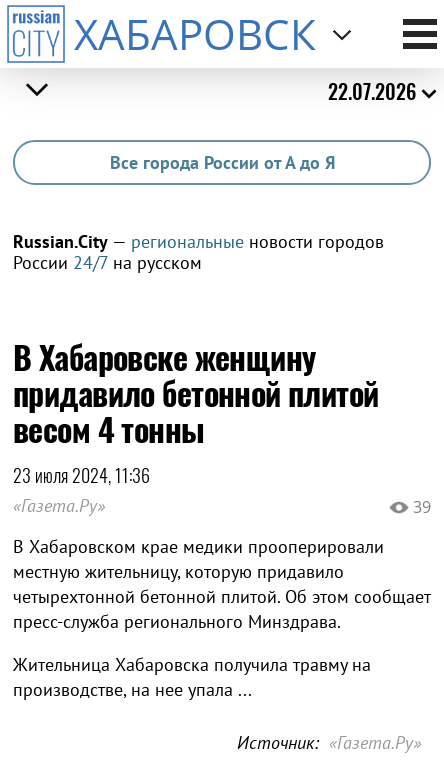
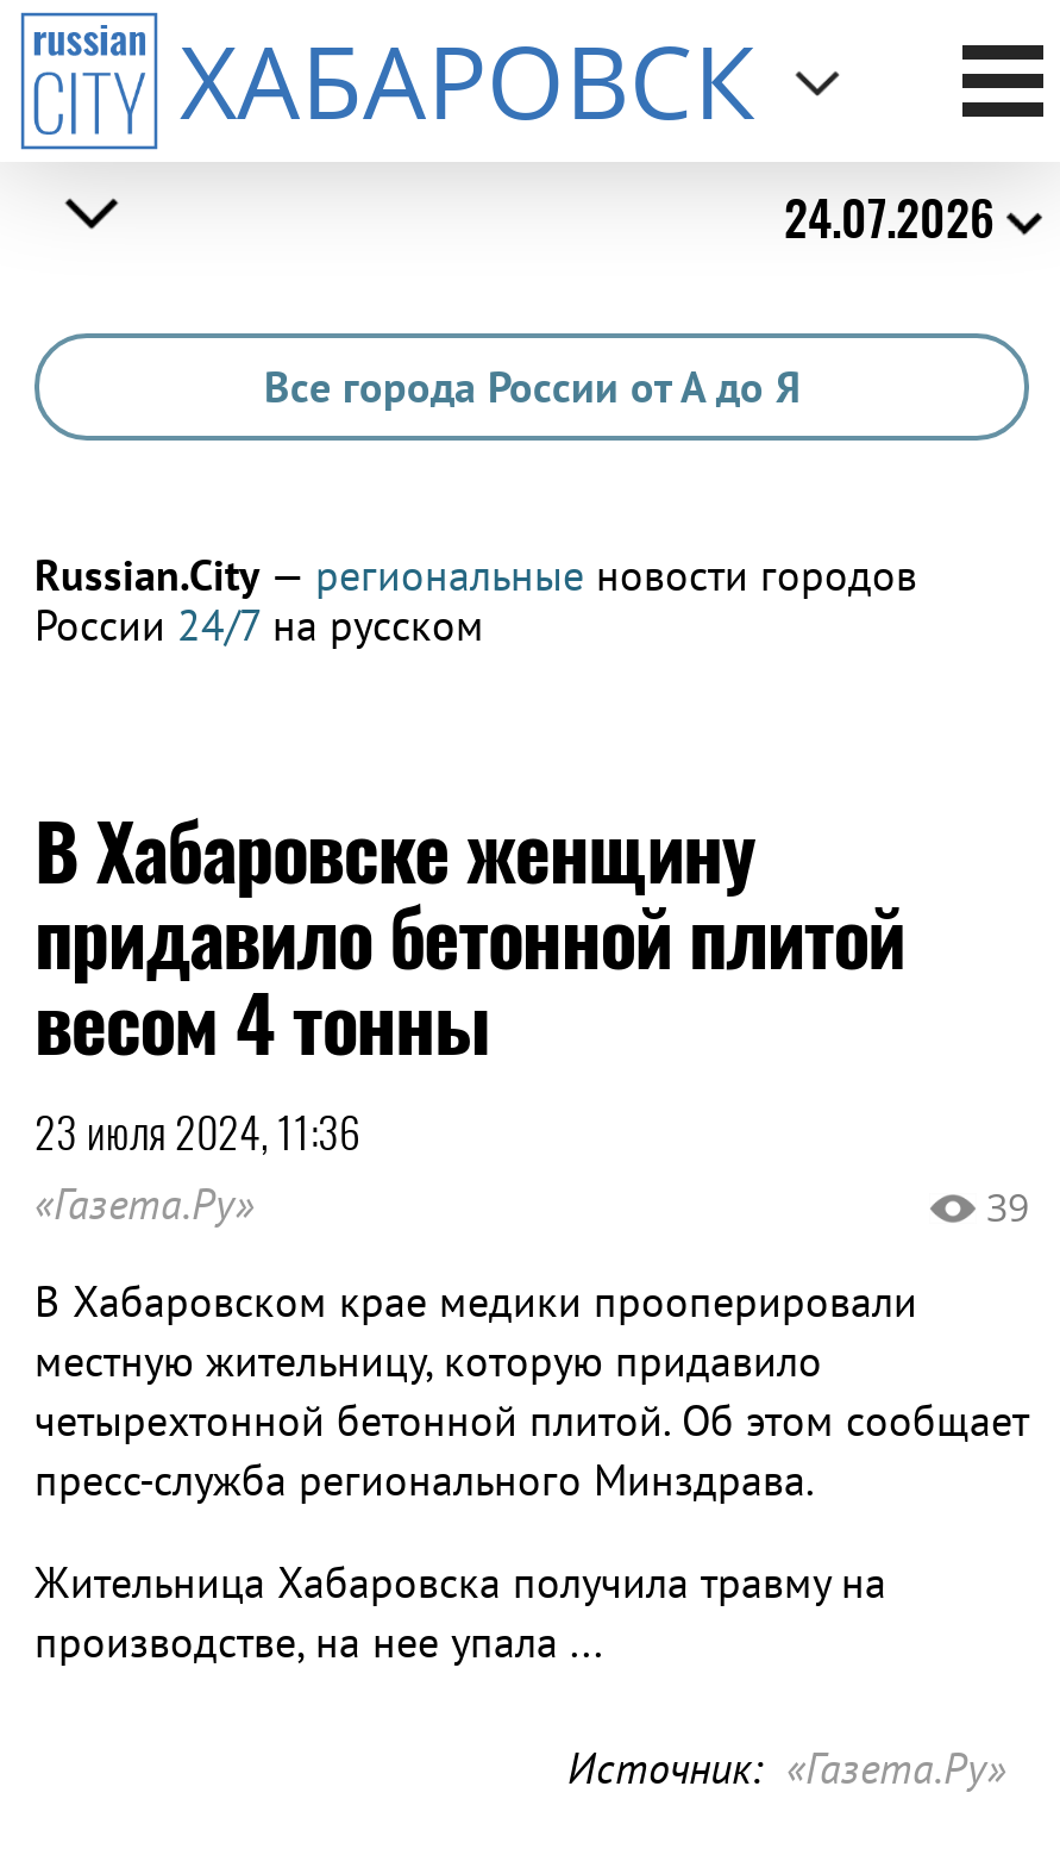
[328,76,416,106] 22.07.2026 -> [784,181,993,252] 24.07.2026

